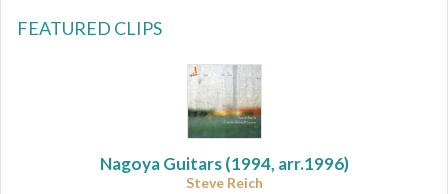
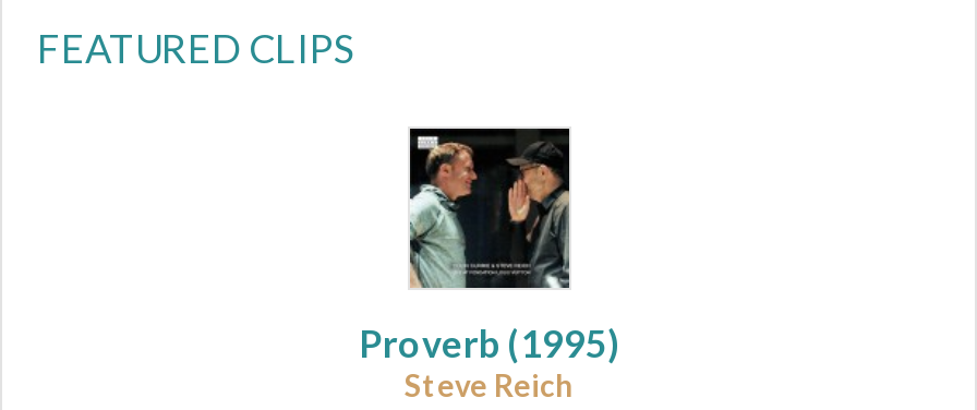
[99,65,348,174] [image] | Nagoya Guitars (1994, arr.1996) -> [359,126,618,366] [image] | Proverb (1995)

